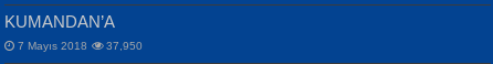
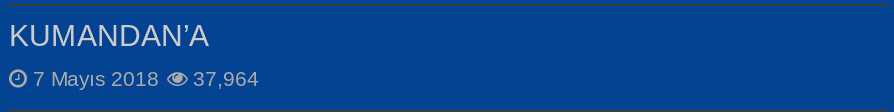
[18,40,143,52] 7 Mayıs 2018 37,950 -> [33,68,259,90] 7 Mayıs 2018 37,964

